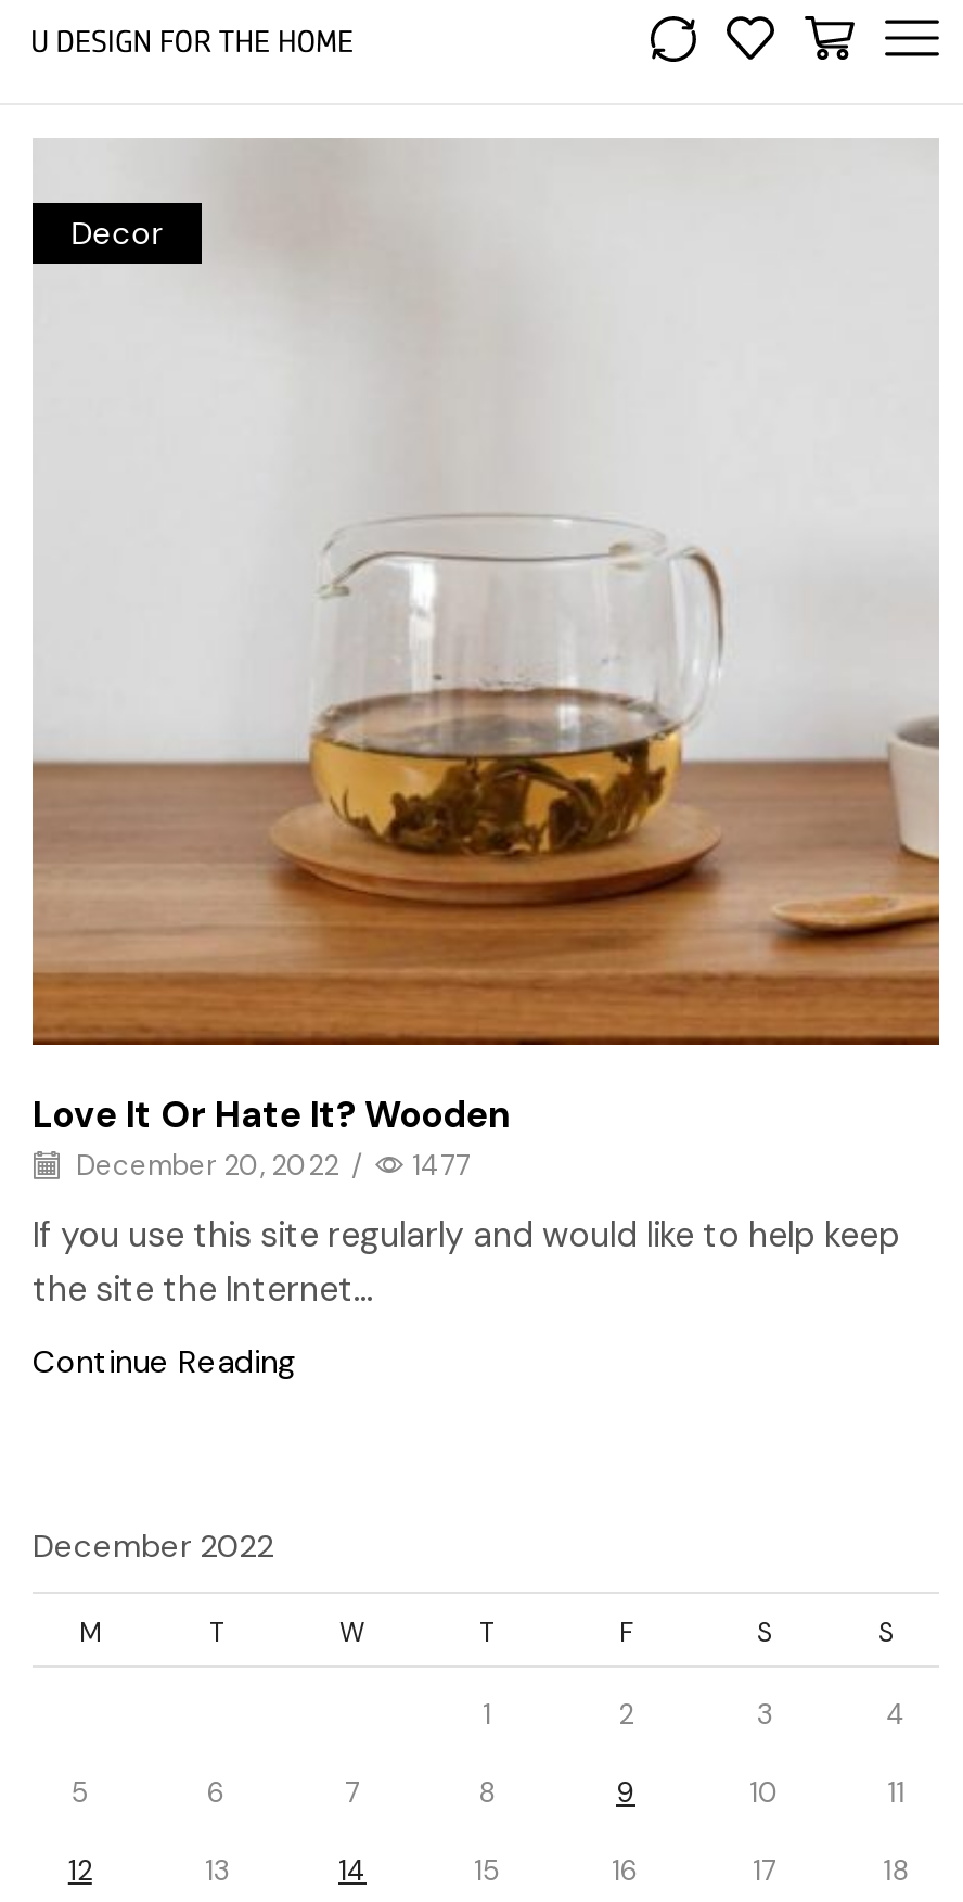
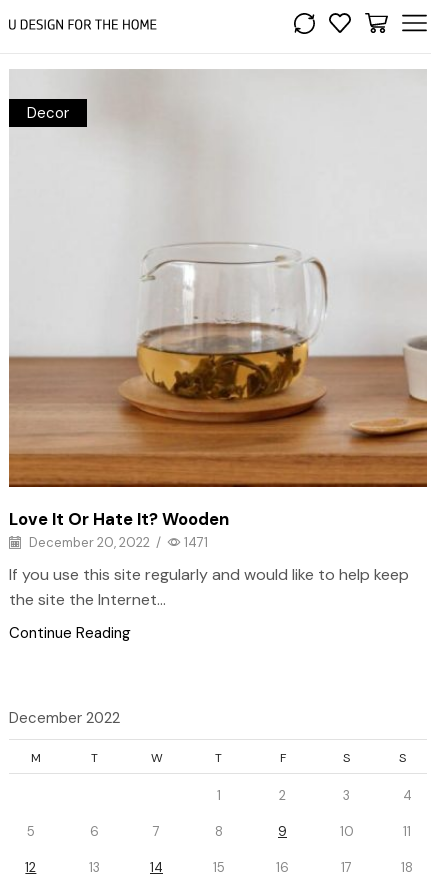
[69,1147,471,1184] December 20, 2022 / 1477 -> [26,534,208,551] December 20, 2022 / 1471

